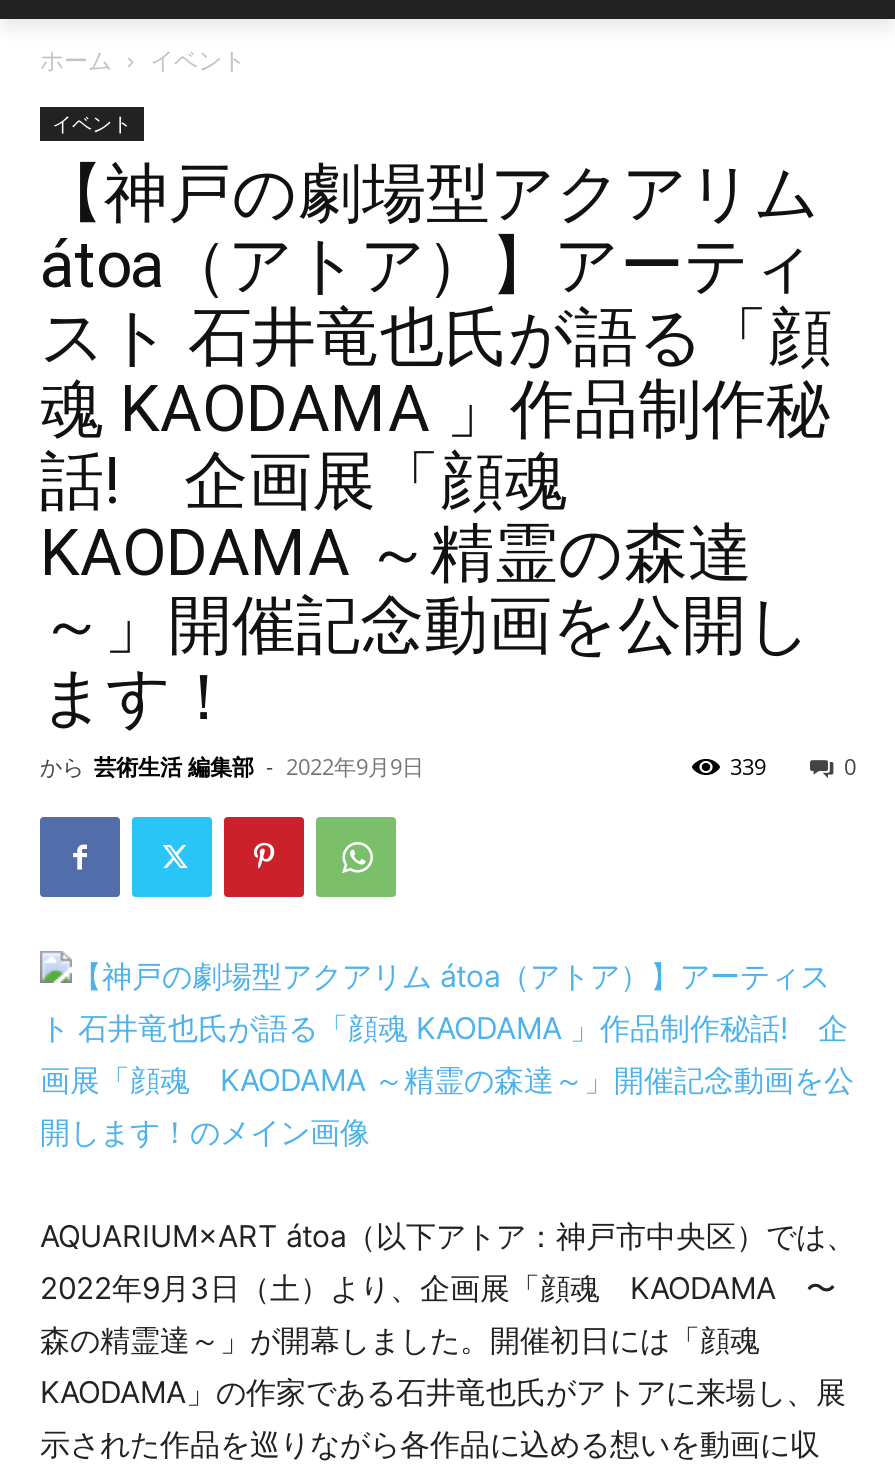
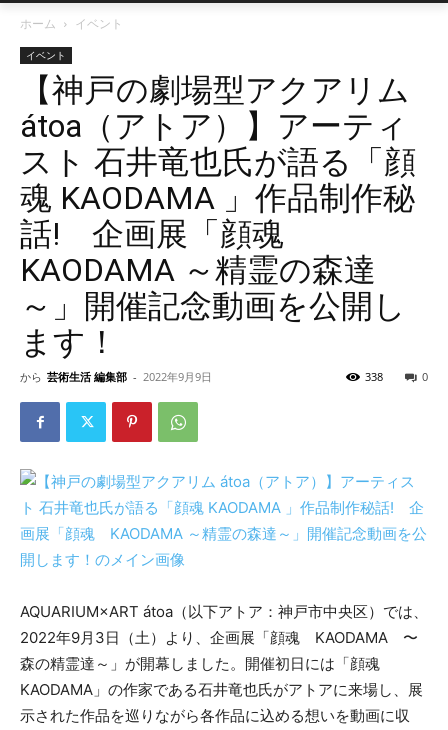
[730,751,766,781] 339 -> [365,369,383,384] 338

